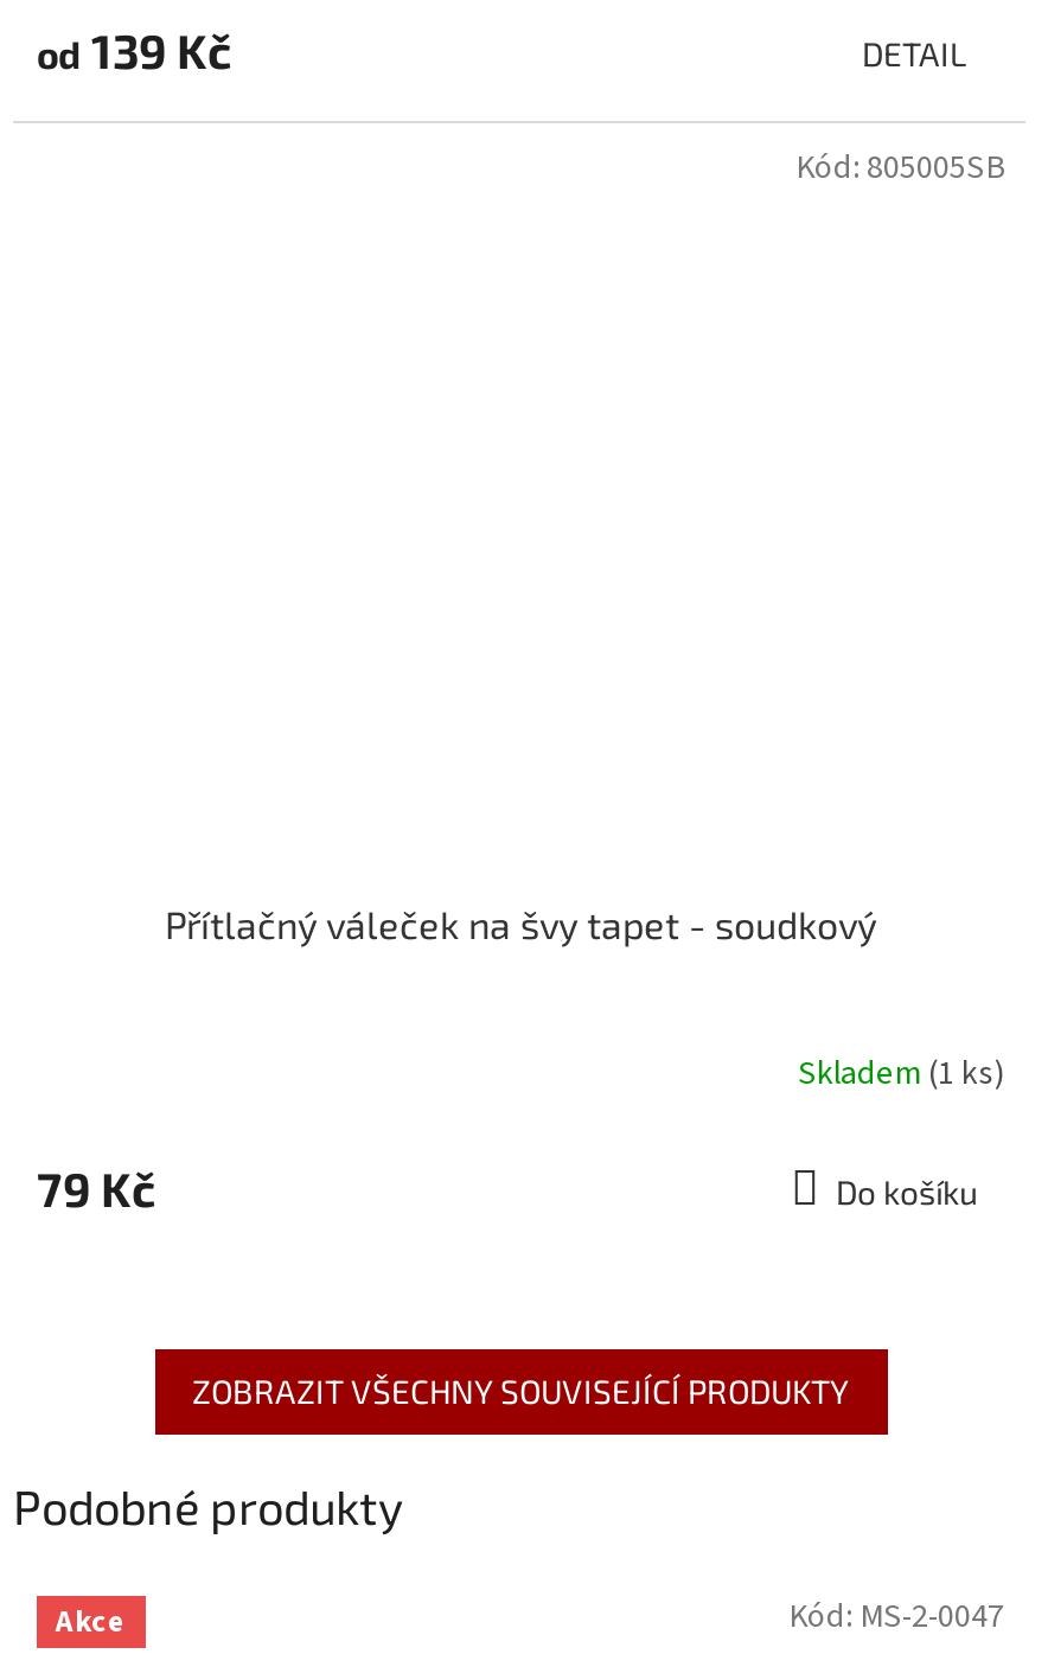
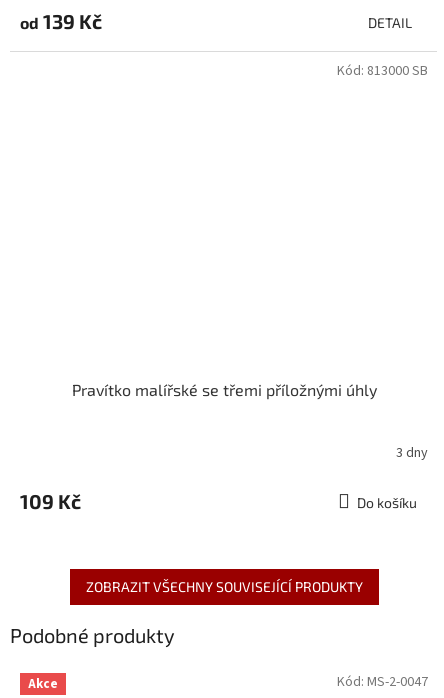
[795,146,1004,193] Kód: 805005SB -> [337,61,428,81] Kód: 813000 SB
[165,901,876,946] Přítlačný váleček na švy tapet - soudkový -> [71,380,376,399] Pravítko malířské se třemi příložnými úhly
[798,1050,1004,1097] Skladem (1 ks) -> [396,443,428,463] 3 dny
[37,1160,155,1217] 79 Kč -> [20,489,81,513] 109 Kč

